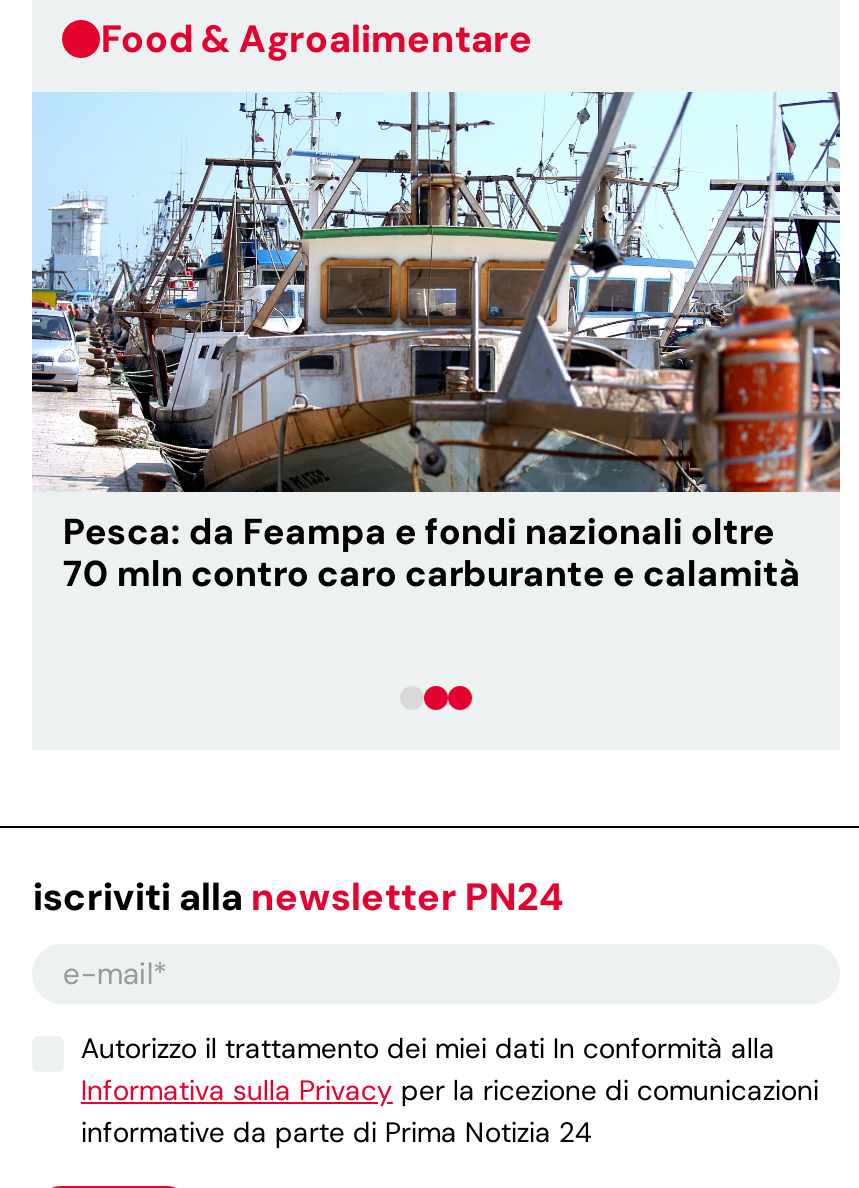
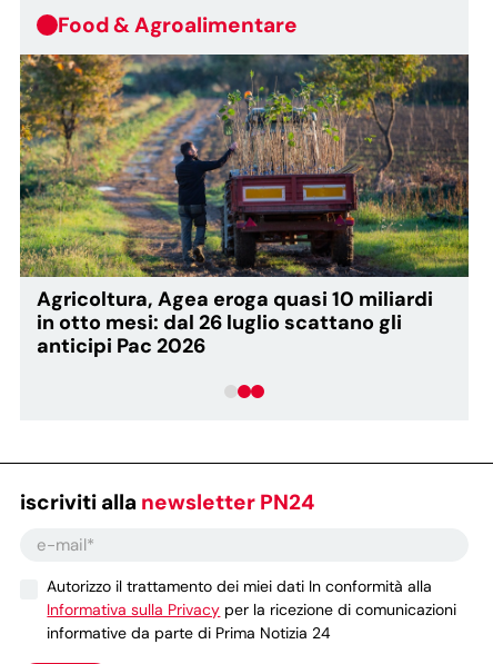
[30,92,842,597] [image] | Pesca: da Feampa e fondi nazionali oltre | 70 mln contro caro carburante e calamità -> [19,53,470,359] [image] | Agricoltura, Agea eroga quasi 10 miliardi | in otto mesi: dal 26 luglio scattano gli | anticipi Pac 2026

